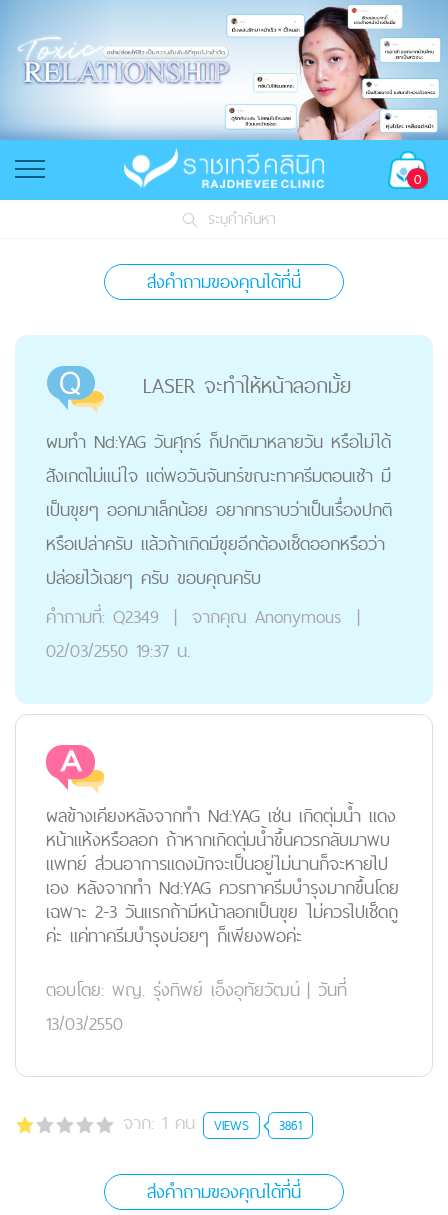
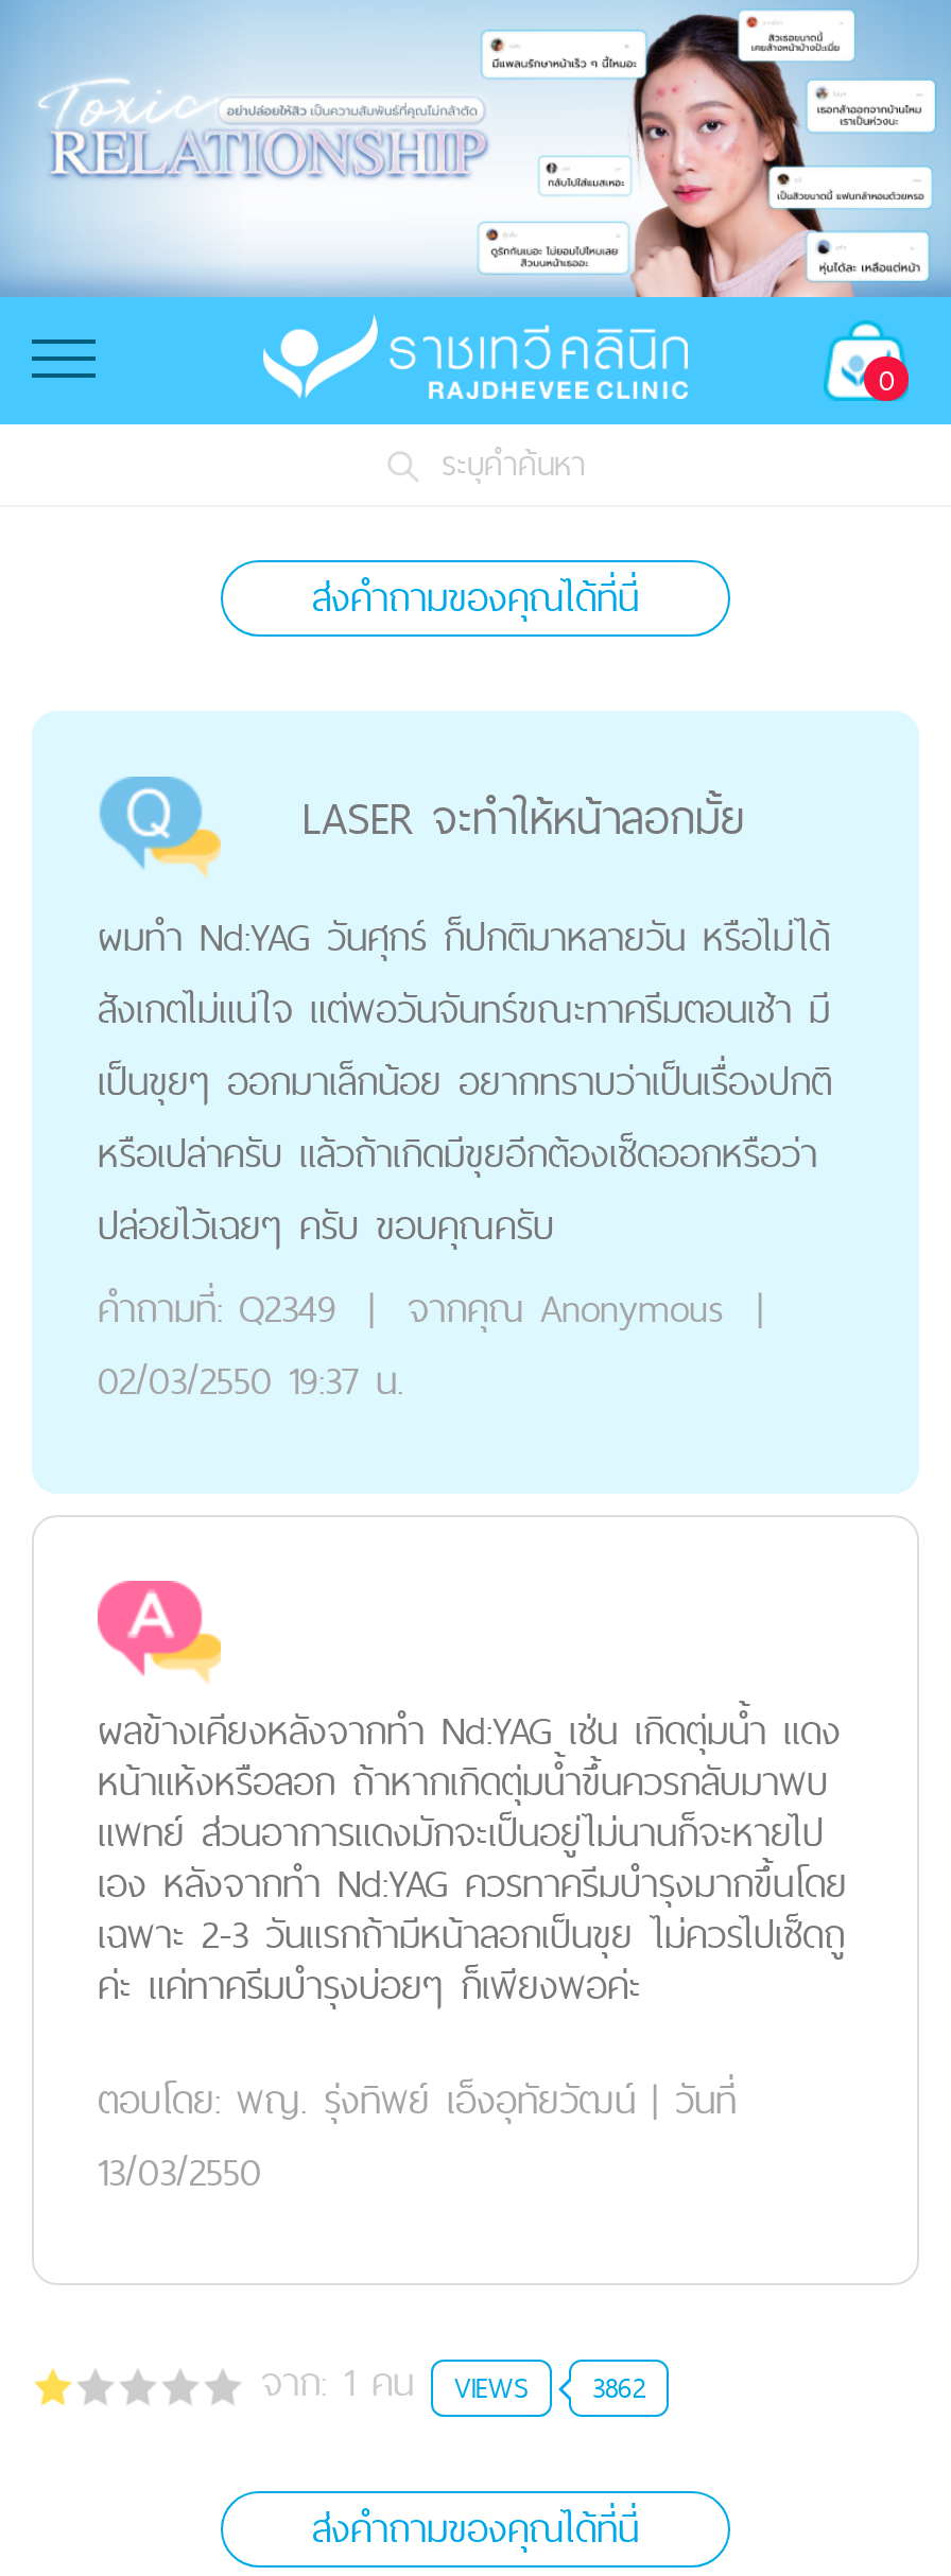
[123,1107,302,1138] จาก: 1คน VIEWS 3861 -> [261,2349,645,2415] จาก: 1คน VIEWS 3862

